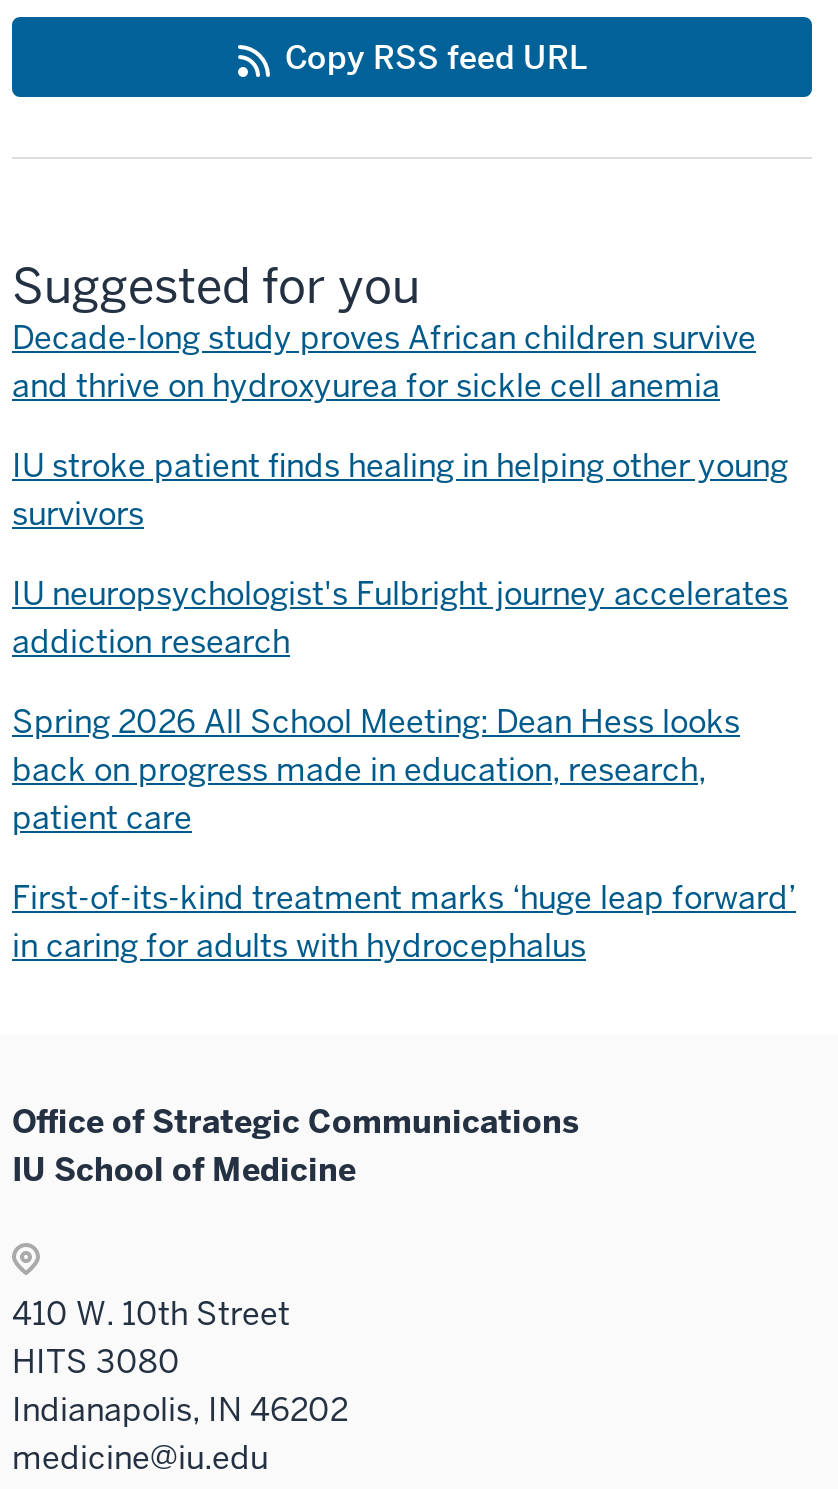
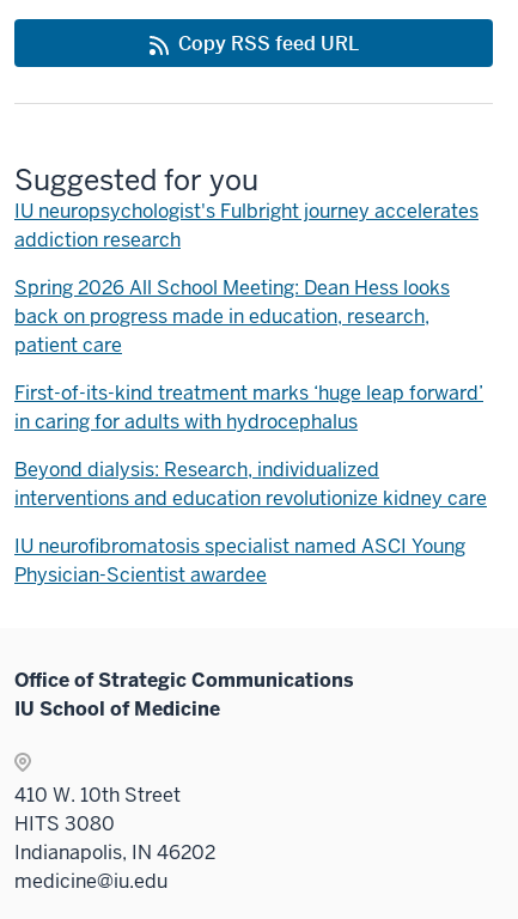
[12,317,788,535] Decade-long study proves African children survive | and thrive on hydroxyurea for sickle cell anemia | IU stroke patient finds healing in helping other young | survivors -> none
moved [12,573,796,967] -> [14,199,483,434]: IU neuropsychologist's Fulbright journey accelerates | addiction research | Spring 2026 All School Meeting: Dean Hess looks | back on progress made in education, research, | patient care | First-of-its-kind treatment marks ‘huge leap forward’ | in caring for adults with hydrocephalus
none -> [14,457,487,588] Beyond dialysis: Research, individualized | interventions and education revolutionize kidney care | IU neurofibromatosis specialist named ASCI Young | Physician-Scientist awardee

